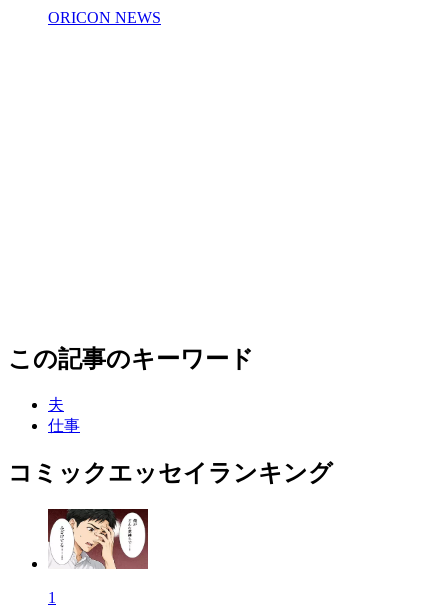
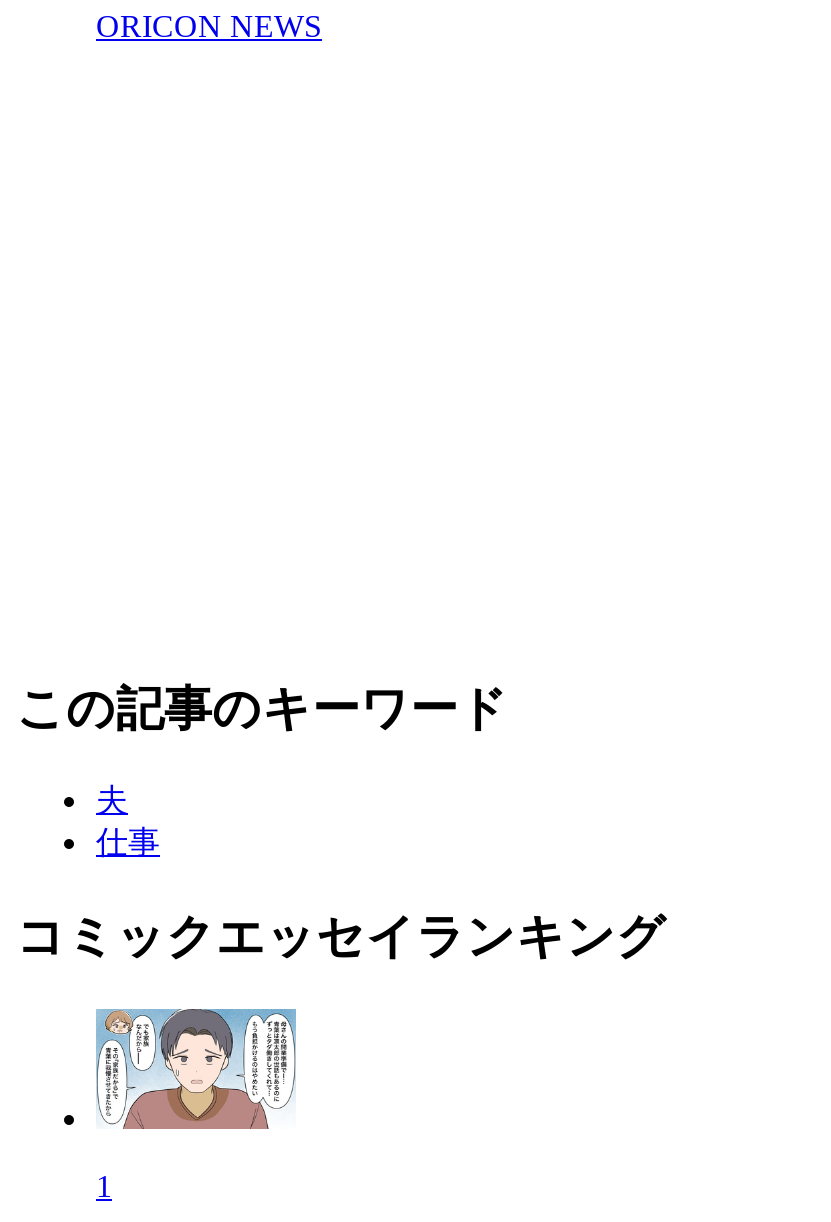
[47,508,149,570] [image] -> [94,1007,298,1131] [image]

